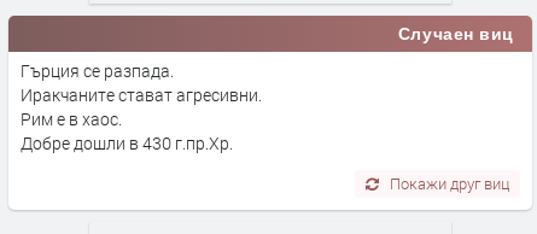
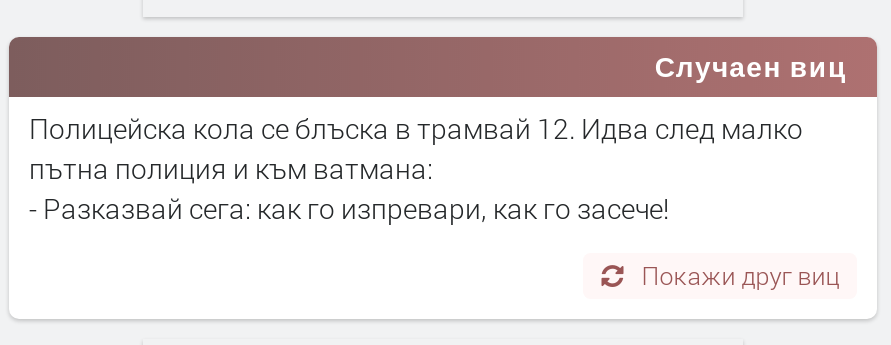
[21,59,262,154] Гърция се разпада. | Иракчаните стават агресивни. | Рим е в хаос. | Добре дошли в 430 г.пр.Хр. -> [29,108,803,226] Полицейска кола се блъска в трамвай 12. Идва след малко | пътна полиция и към ватмана: | - Разказвай сега: как го изпревари, как го засече!

